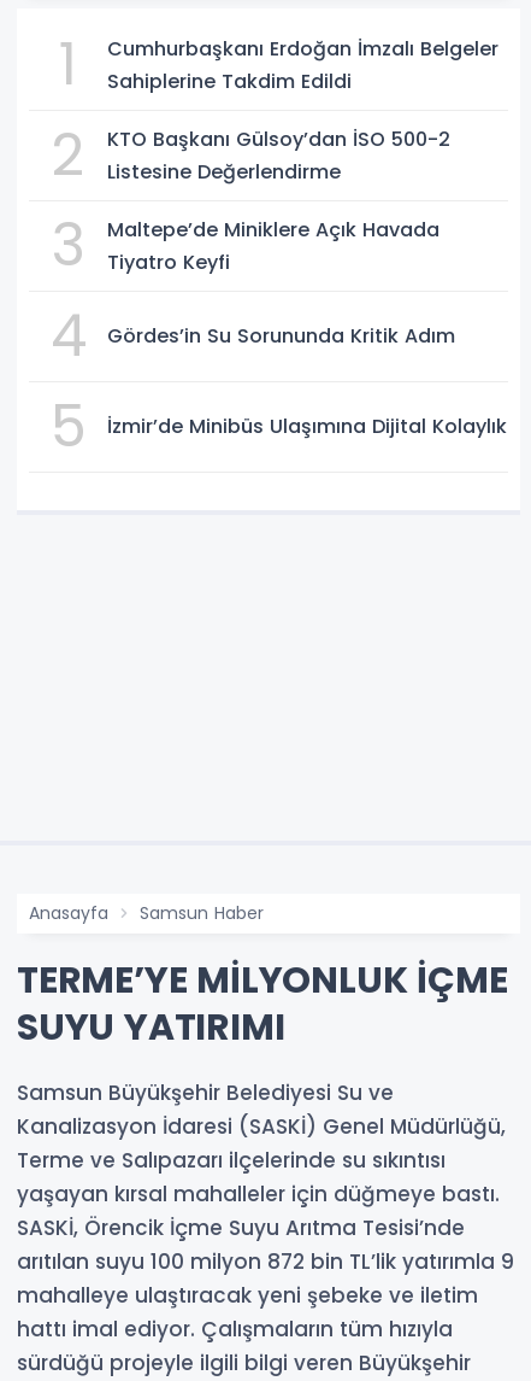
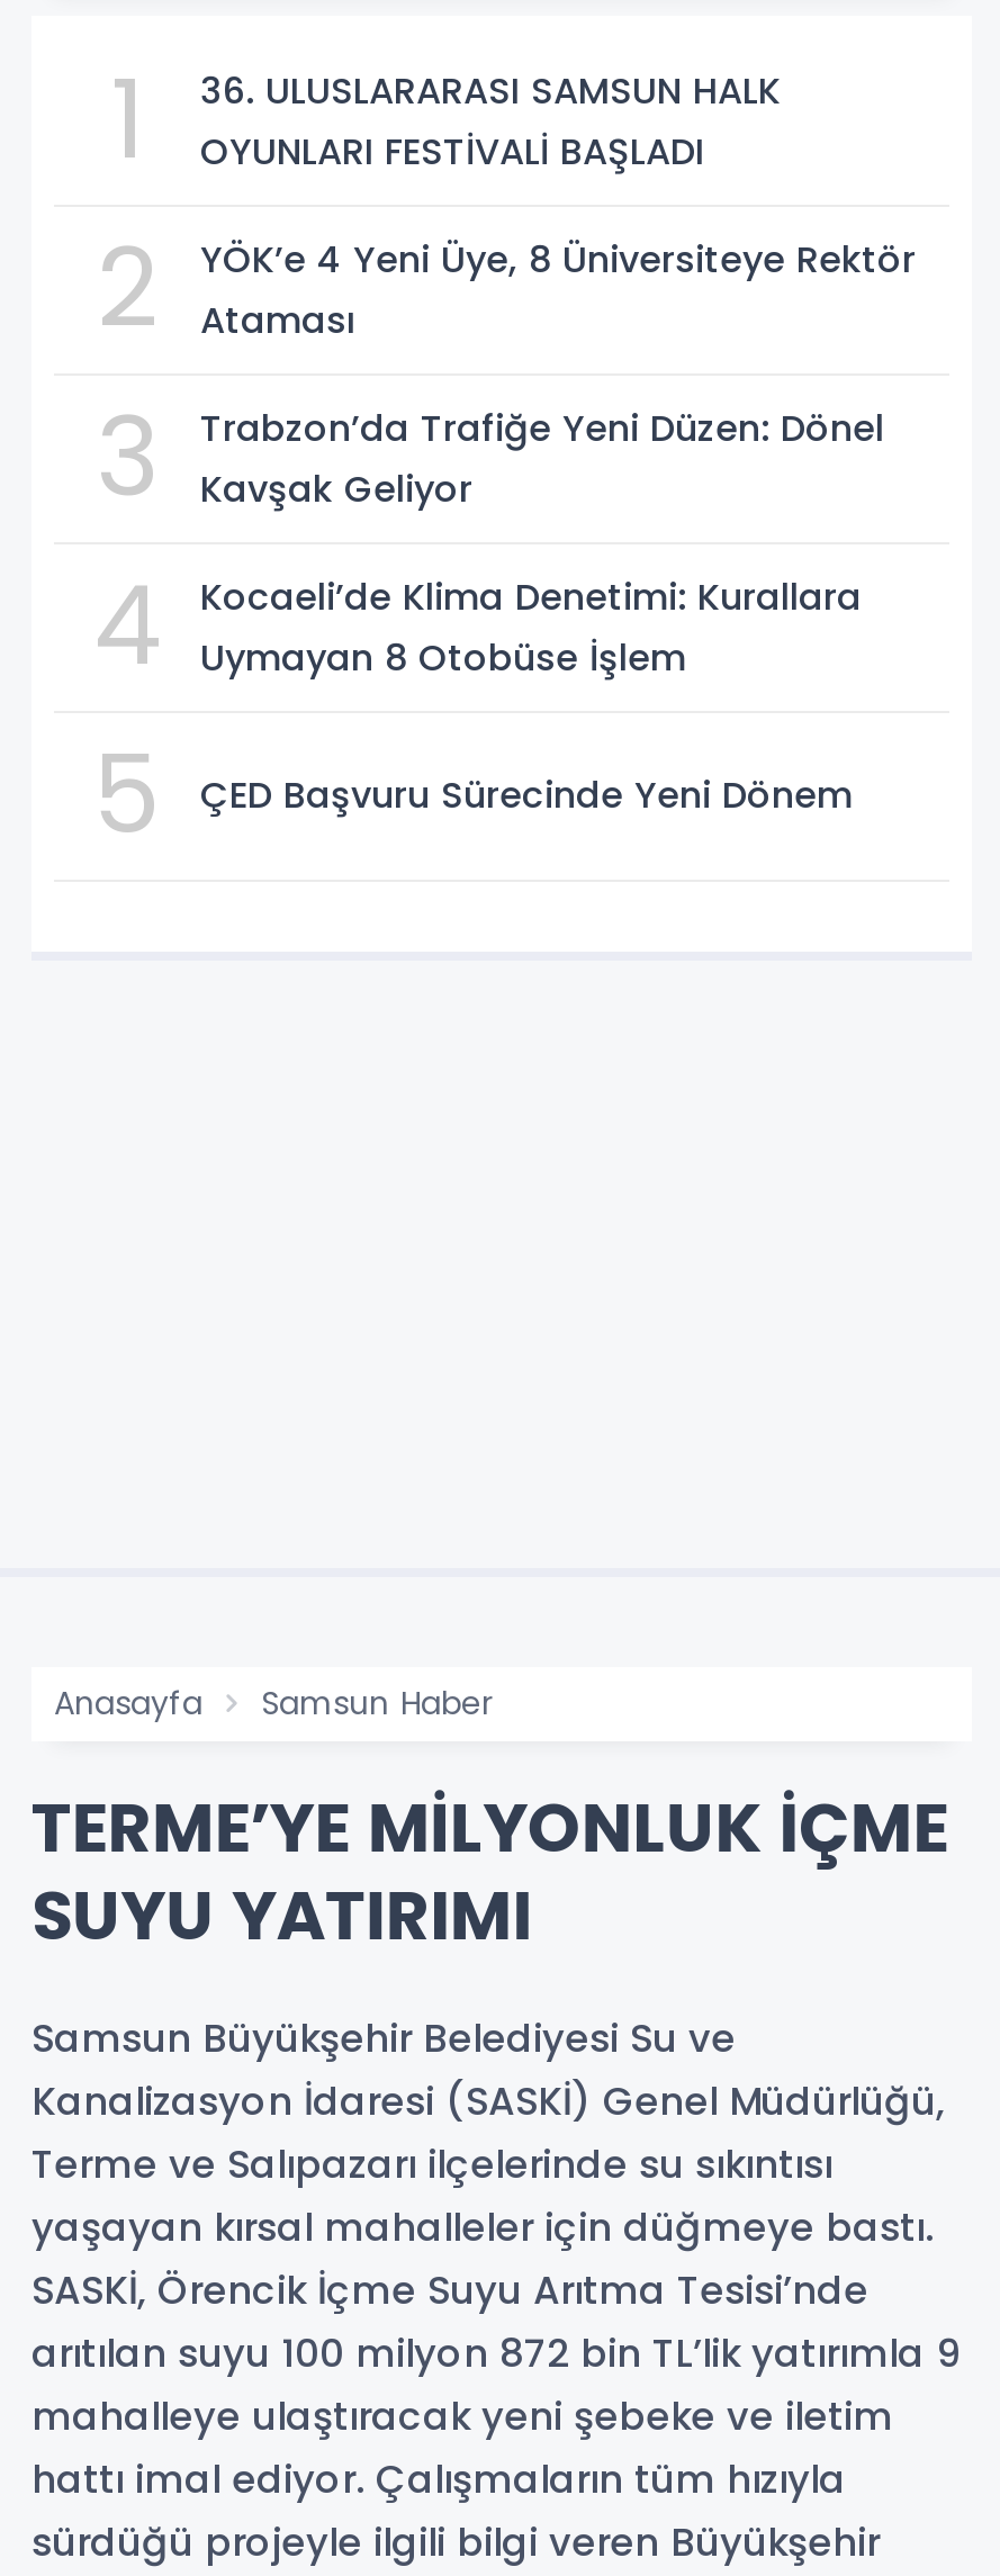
[107,35,498,95] Cumhurbaşkanı Erdoğan İmzalı Belgeler | Sahiplerine Takdim Edildi -> [200,65,781,178] 36. ULUSLARARASI SAMSUN HALK | OYUNLARI FESTİVALİ BAŞLADI
[107,125,450,186] KTO Başkanı Gülsoy’dan İSO 500-2 | Listesine Değerlendirme -> [200,234,916,346] YÖK’e 4 Yeni Üye, 8 Üniversiteye Rektör | Ataması
[107,216,439,276] Maltepe’de Miniklere Açık Havada | Tiyatro Keyfi -> [200,402,884,515] Trabzon’da Trafiğe Yeni Düzen: Dönel | Kavşak Geliyor
[107,323,455,350] Gördes’in Su Sorununda Kritik Adım -> [200,571,862,684] Kocaeli’de Klima Denetimi: Kurallara | Uymayan 8 Otobüse İşlem
[107,413,507,441] İzmir’de Minibüs Ulaşımına Dijital Kolaylık -> [200,770,853,822] ÇED Başvuru Sürecinde Yeni Dönem

